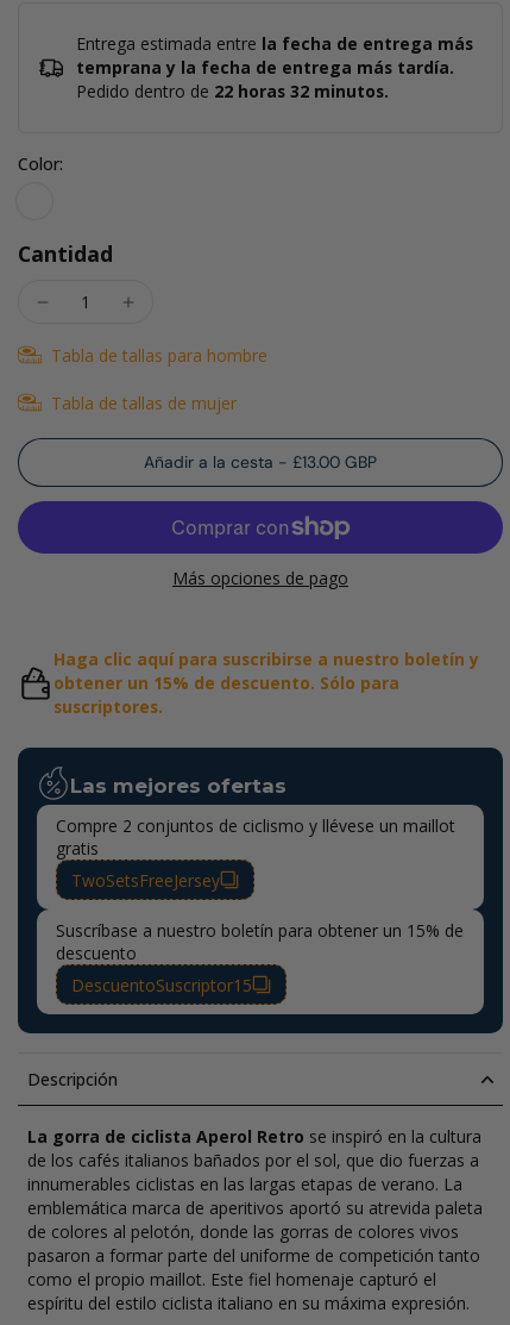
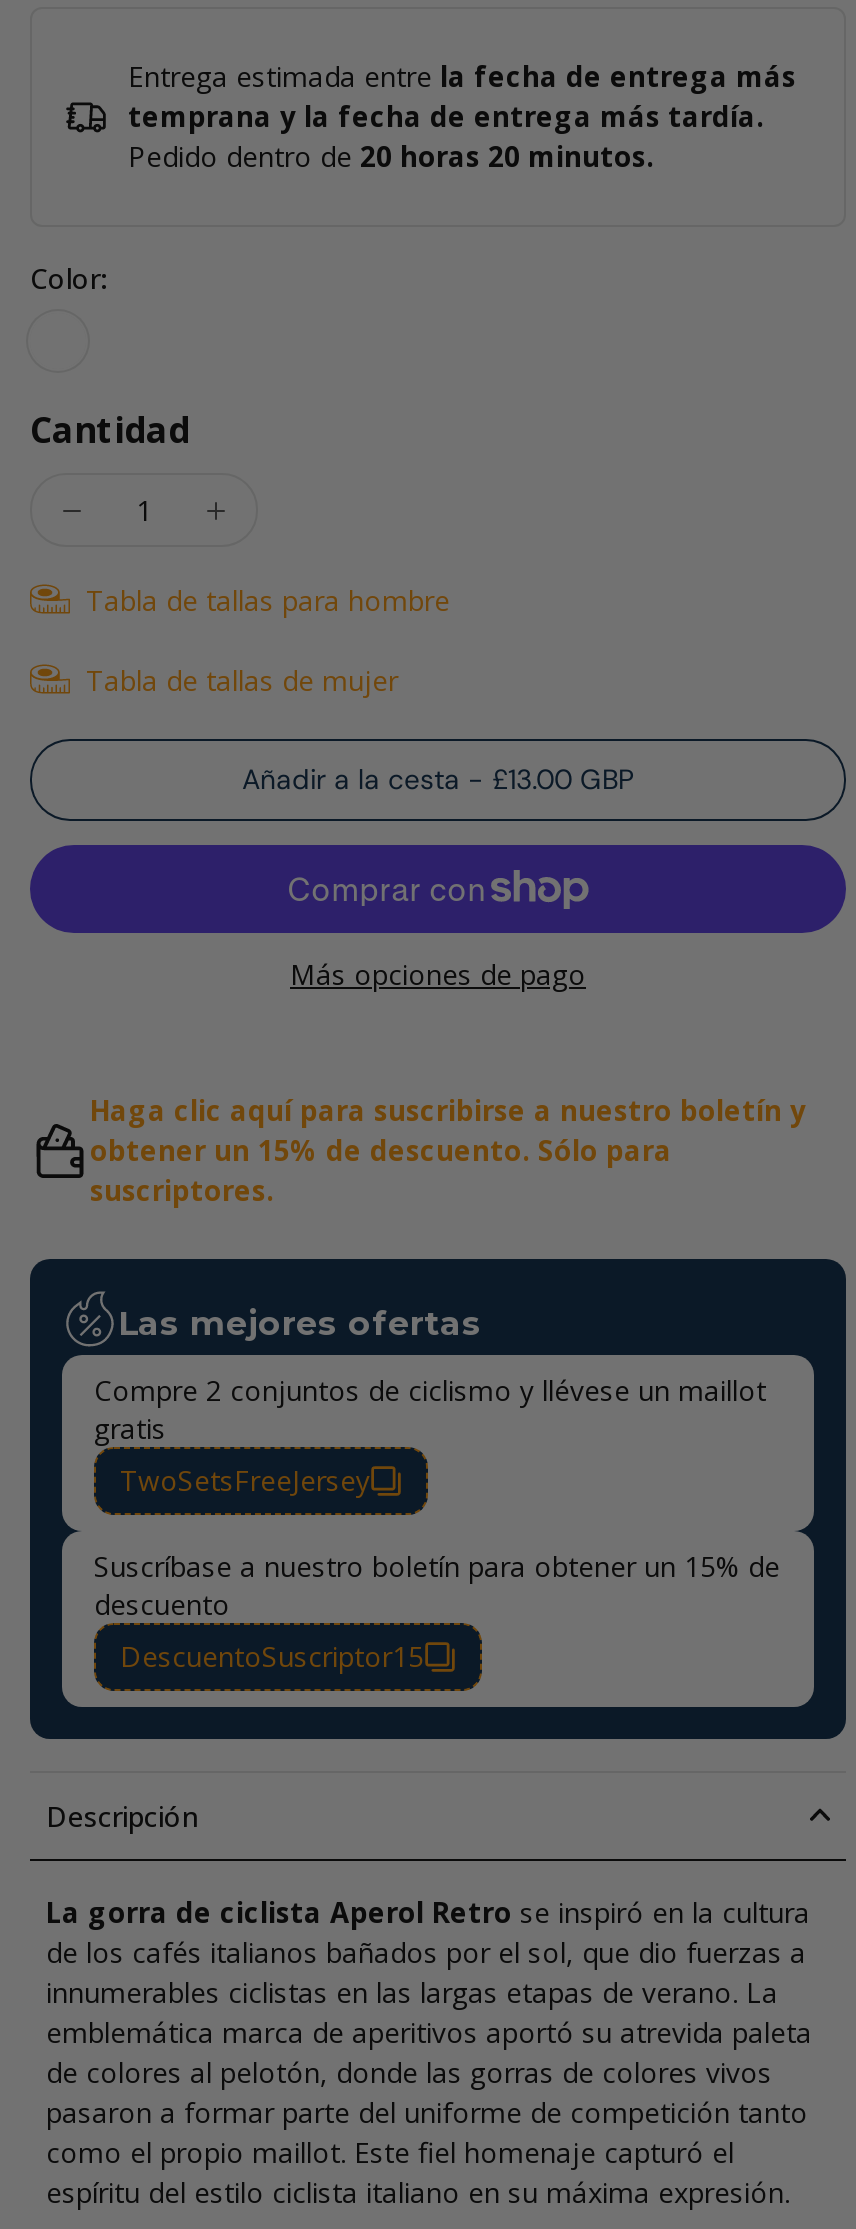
[76,80,389,103] Pedido dentro de 22 horas 32 minutos. -> [128,137,654,175] Pedido dentro de 20 horas 20 minutos.

